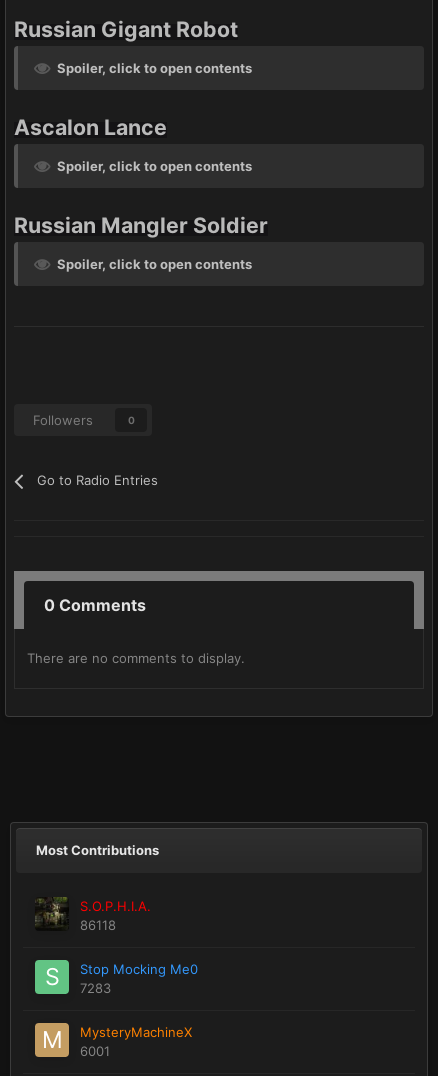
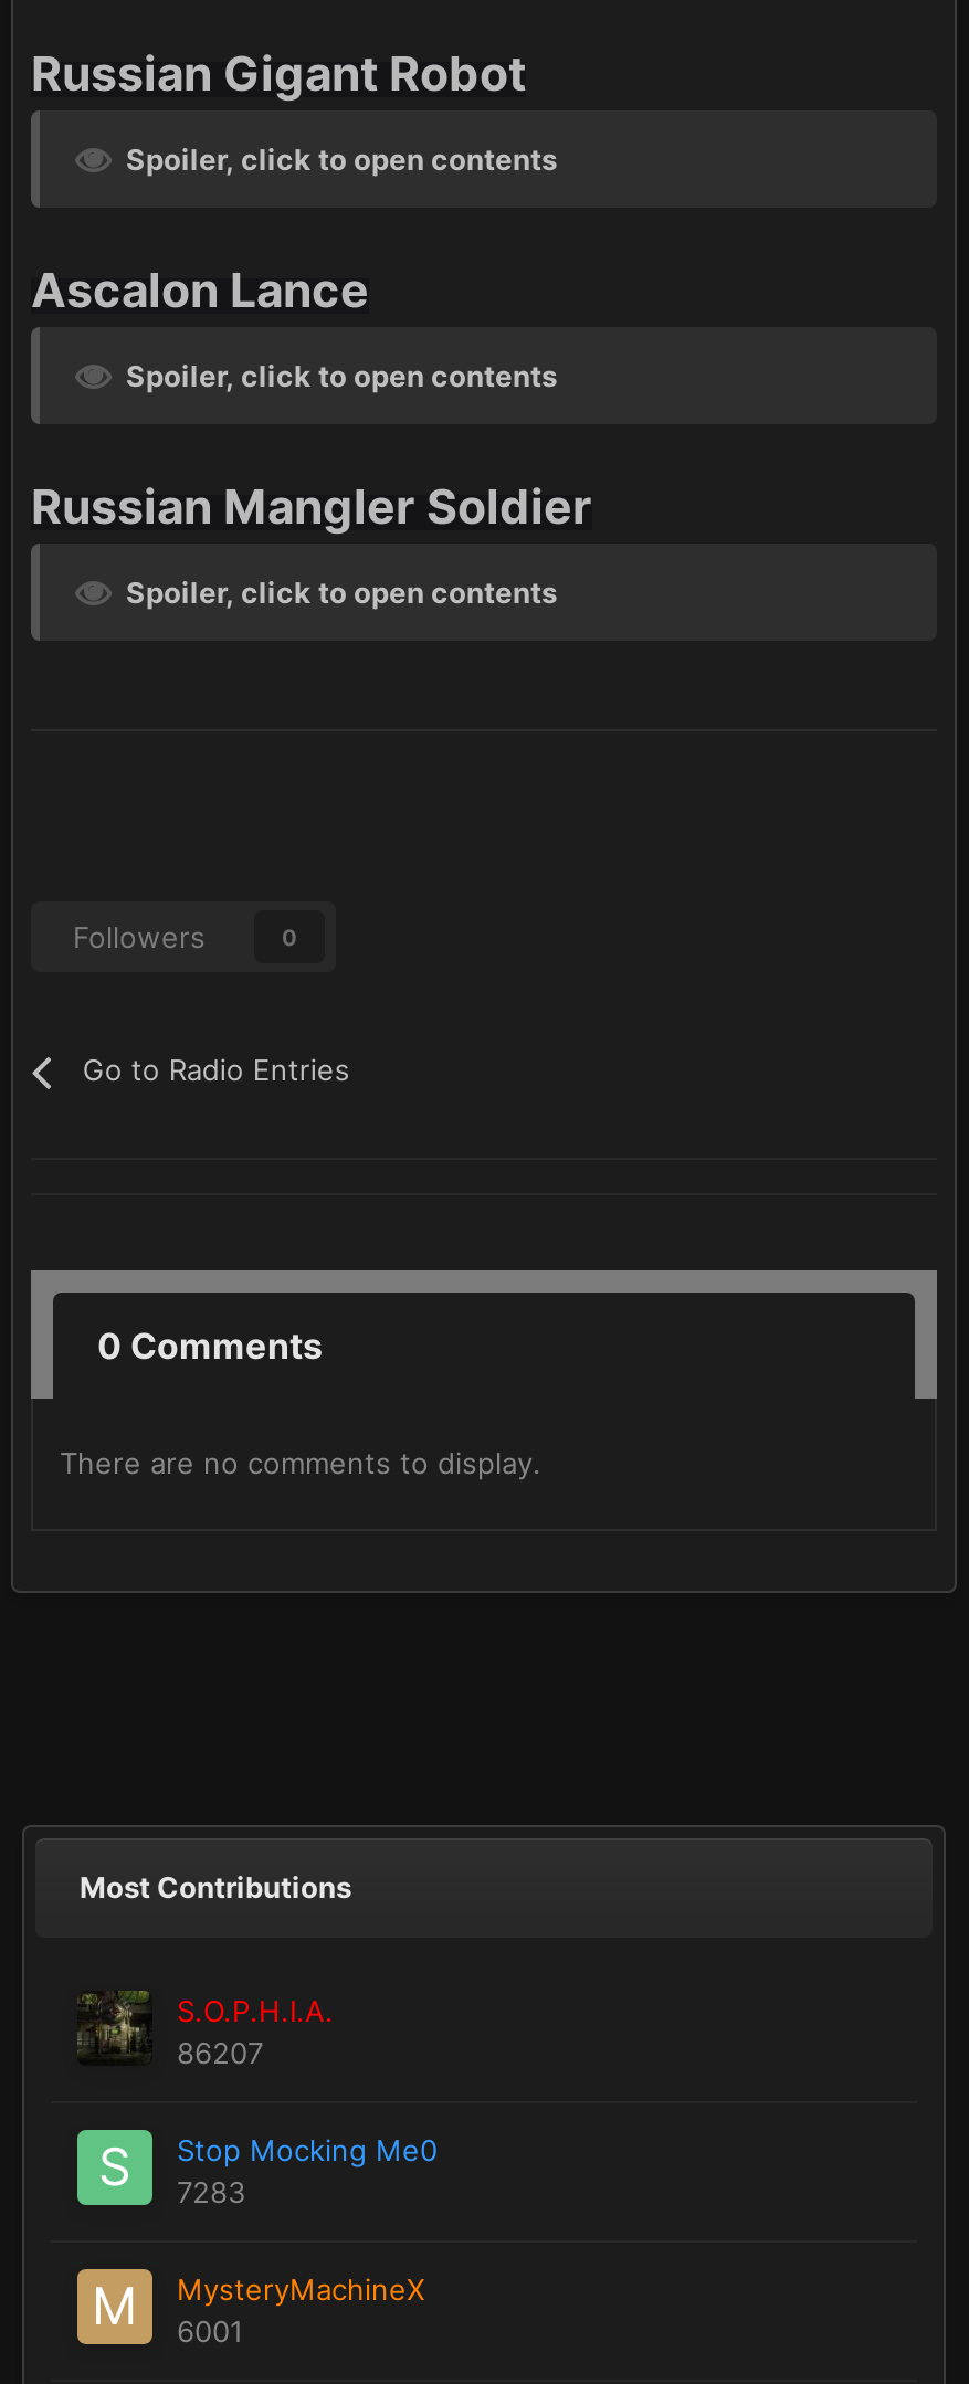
[80,917,116,933] 86118 -> [177,2035,263,2070] 86207

